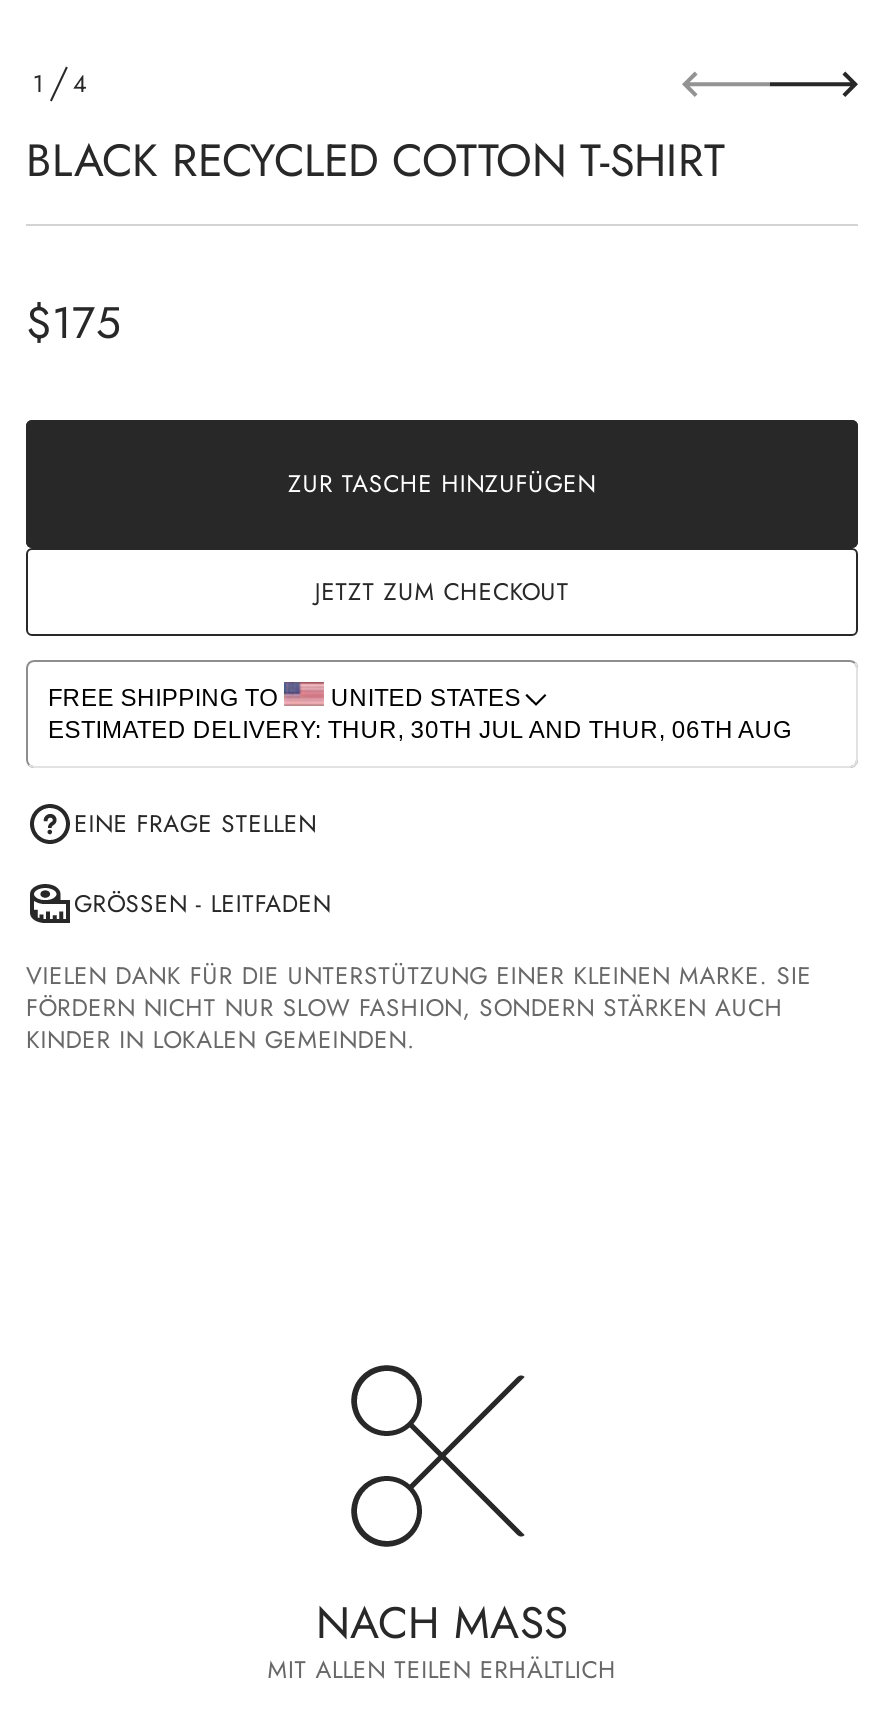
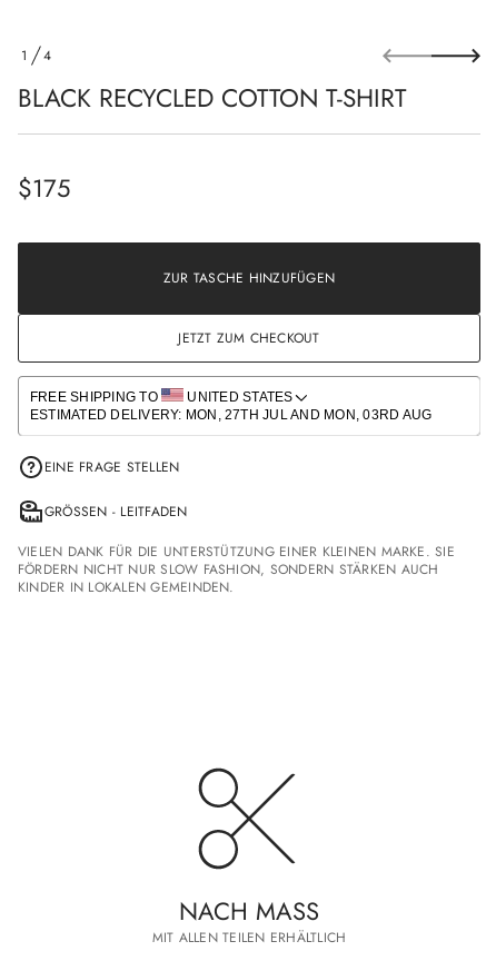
[48,716,791,744] ESTIMATED DELIVERY: THUR, 30TH JUL AND THUR, 06TH AUG -> [30,407,432,423] ESTIMATED DELIVERY: MON, 27TH JUL AND MON, 03RD AUG

